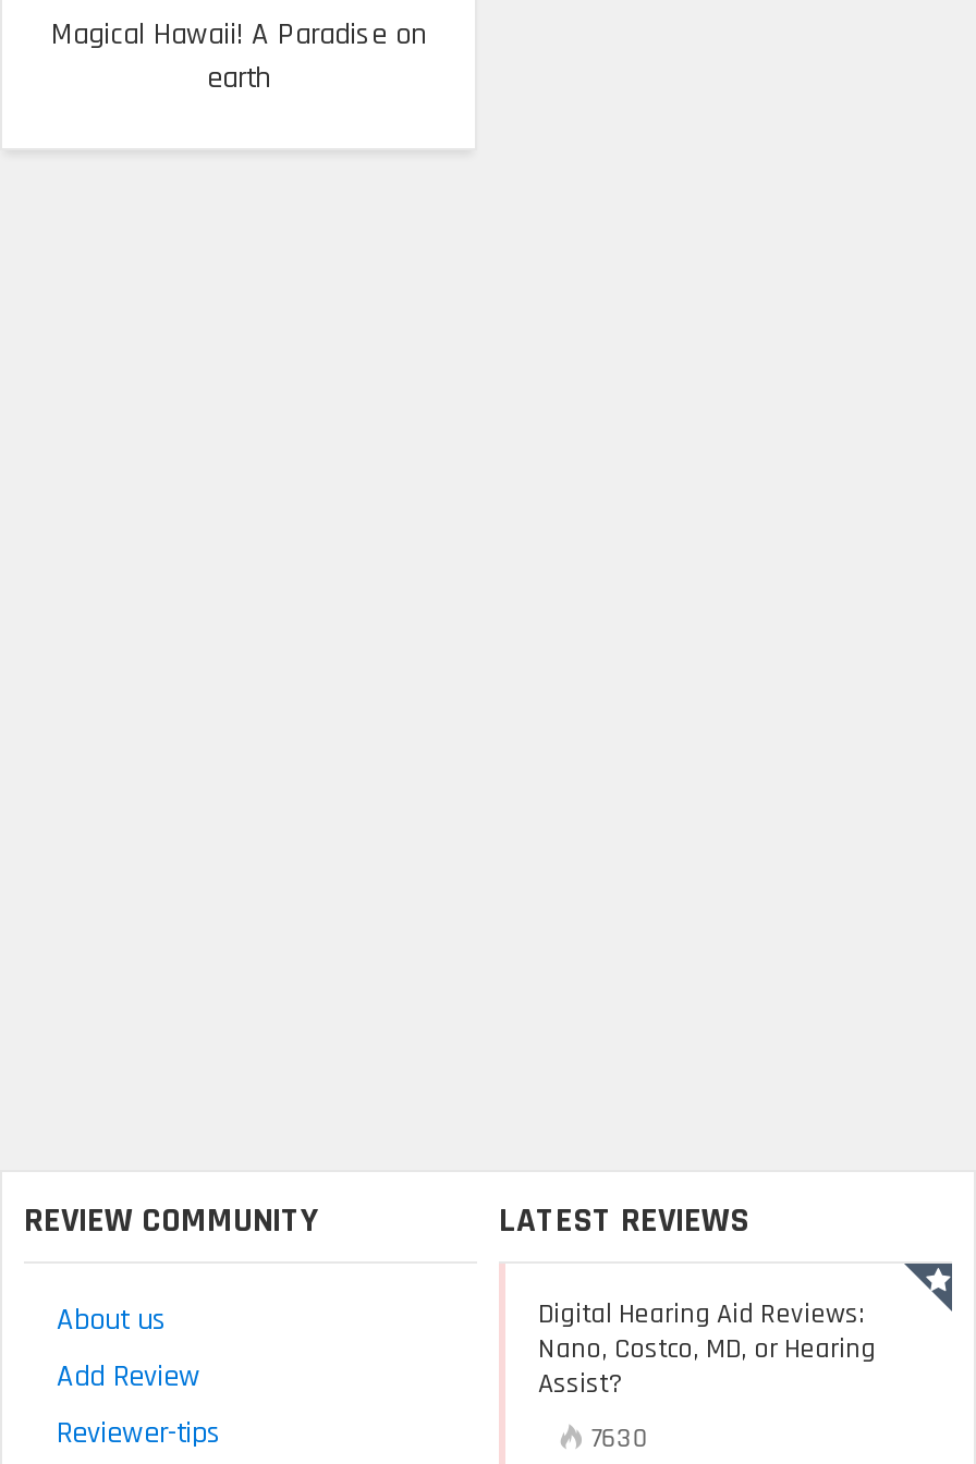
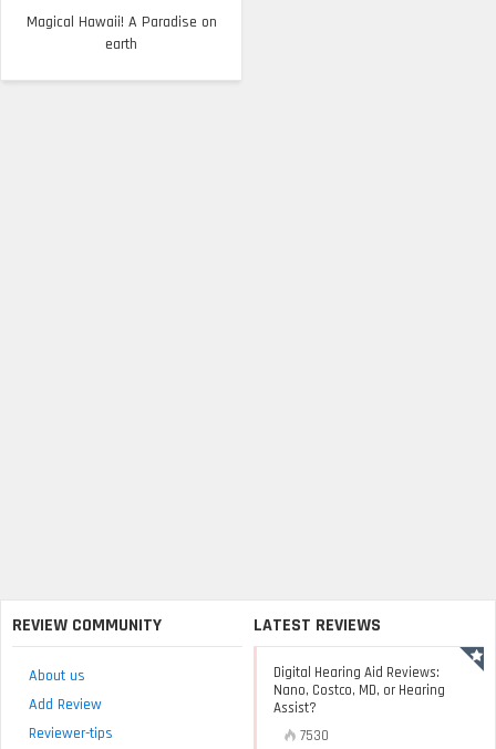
[591,1420,647,1455] 7630 -> [300,727,329,745] 7530

